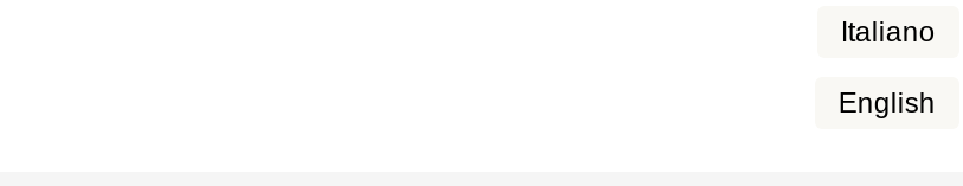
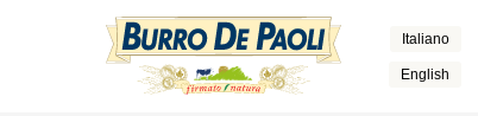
none -> [106,15,341,95] [image]

